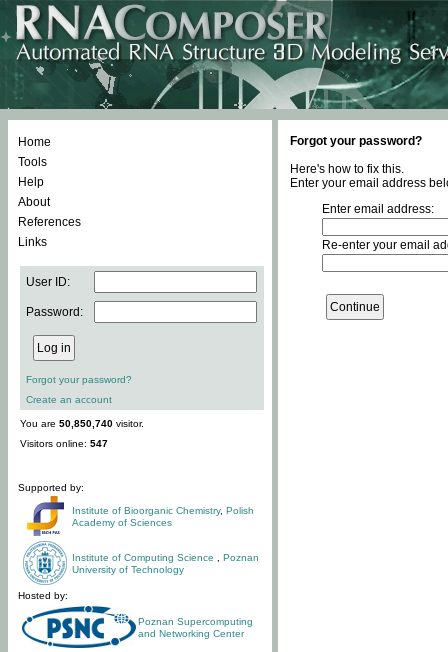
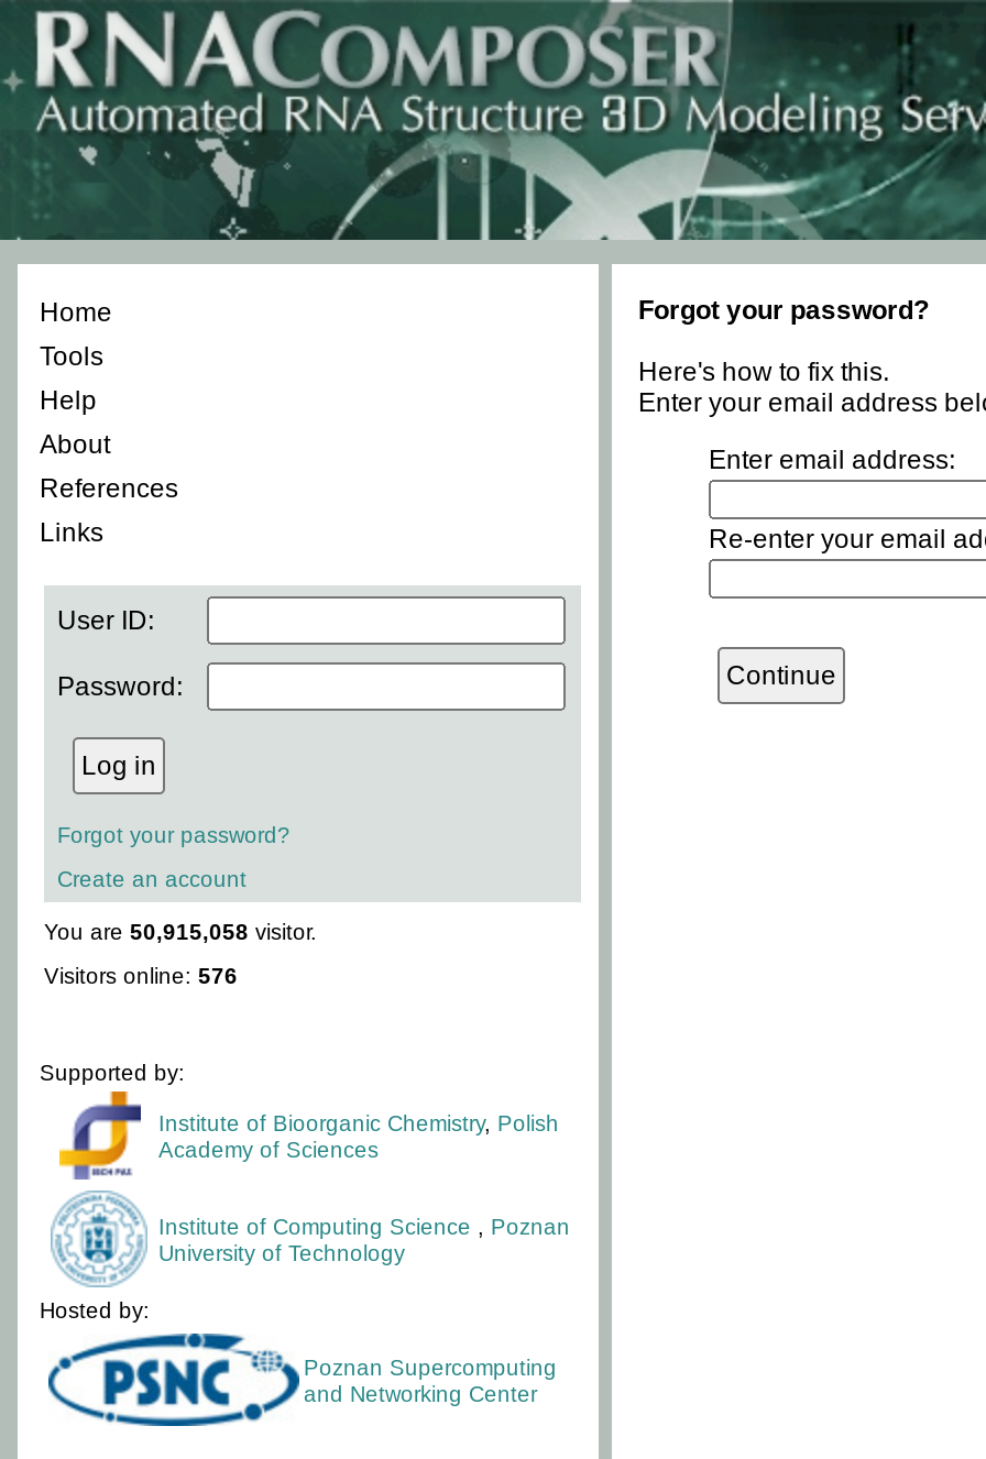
[20,418,144,429] You are 50,850,740 visitor. -> [44,920,317,944] You are 50,915,058 visitor.
[20,438,108,449] Visitors online: 547 -> [44,964,238,988] Visitors online: 576

